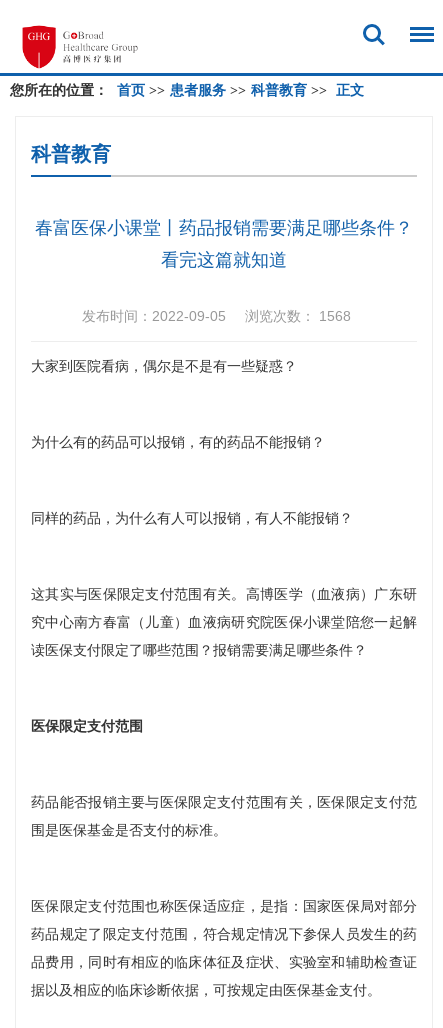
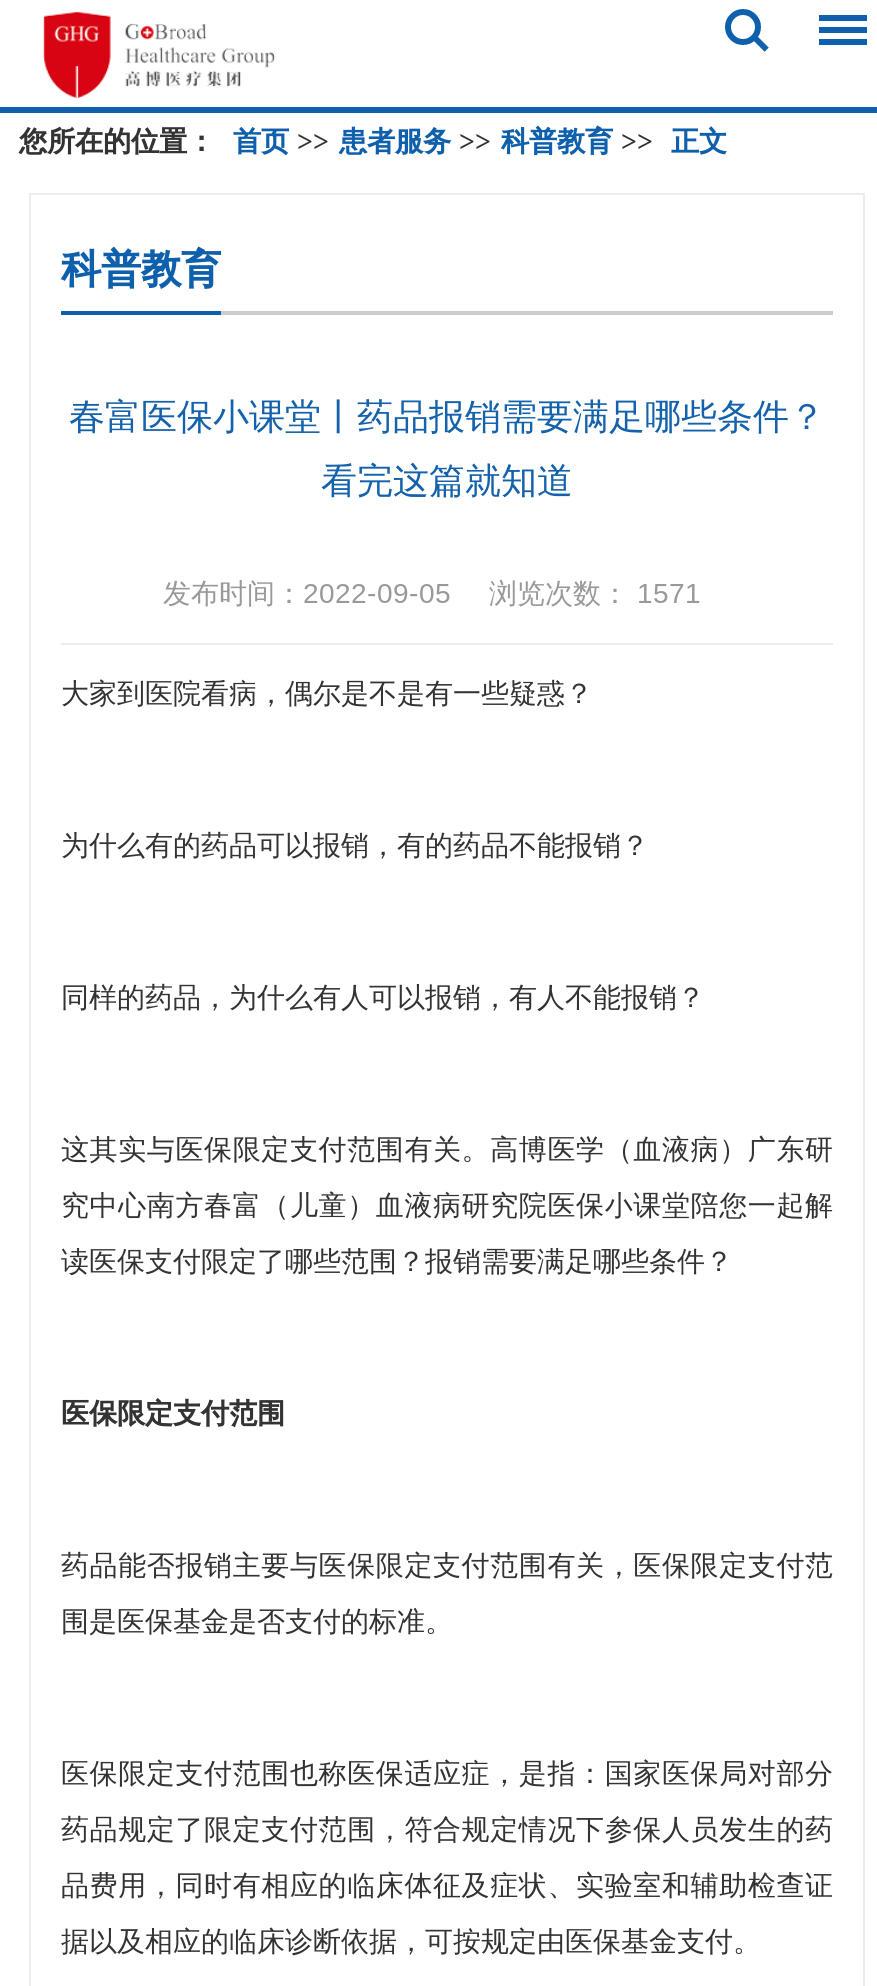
[82,307,351,323] 发布时间：2022-09-05 浏览次数：1568 -> [163,576,701,608] 发布时间：2022-09-05 浏览次数：1571

